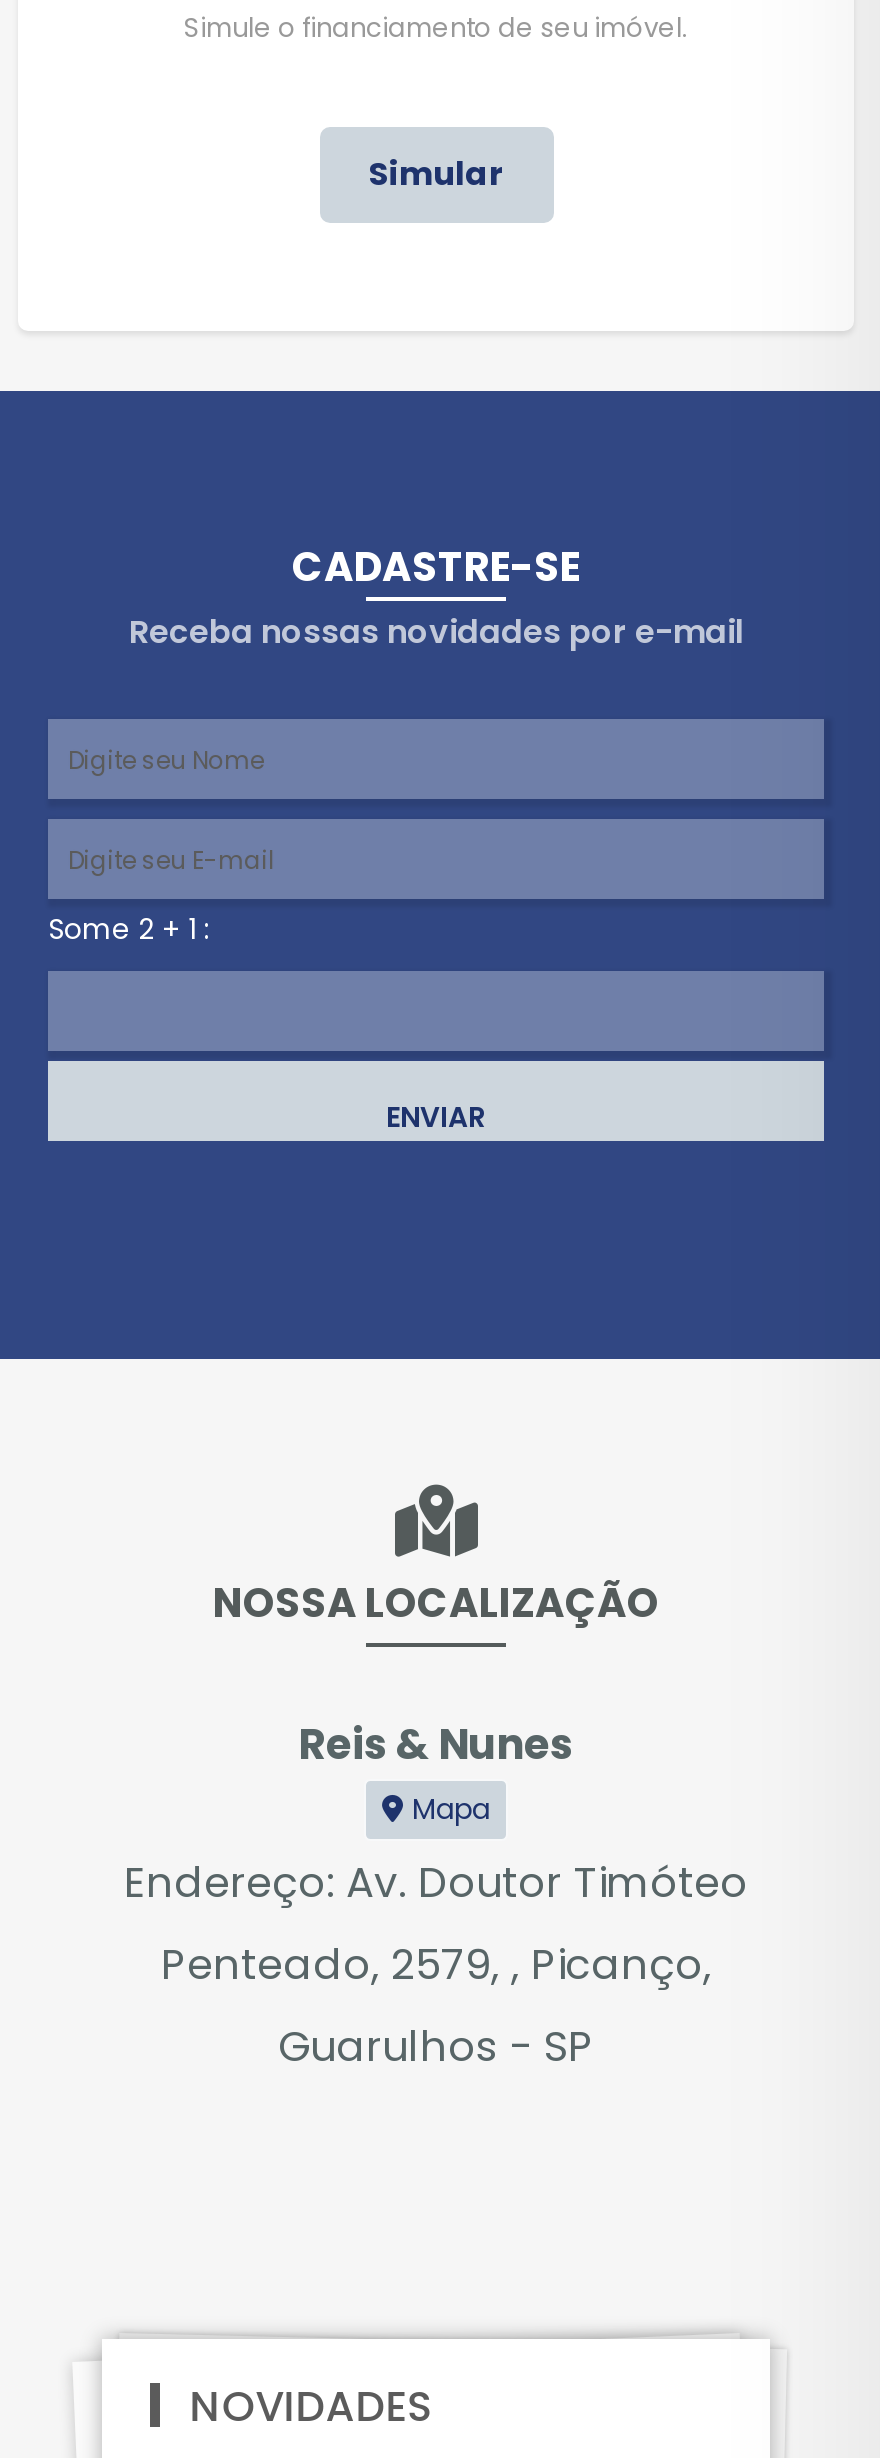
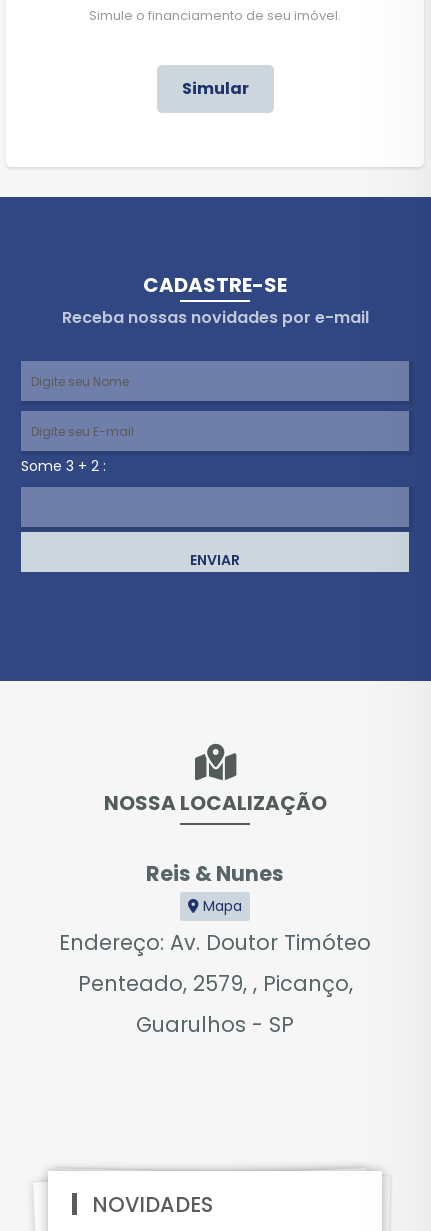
[48,909,210,949] Some 2 + 1 : -> [21,456,106,476] Some 3 + 2 :

